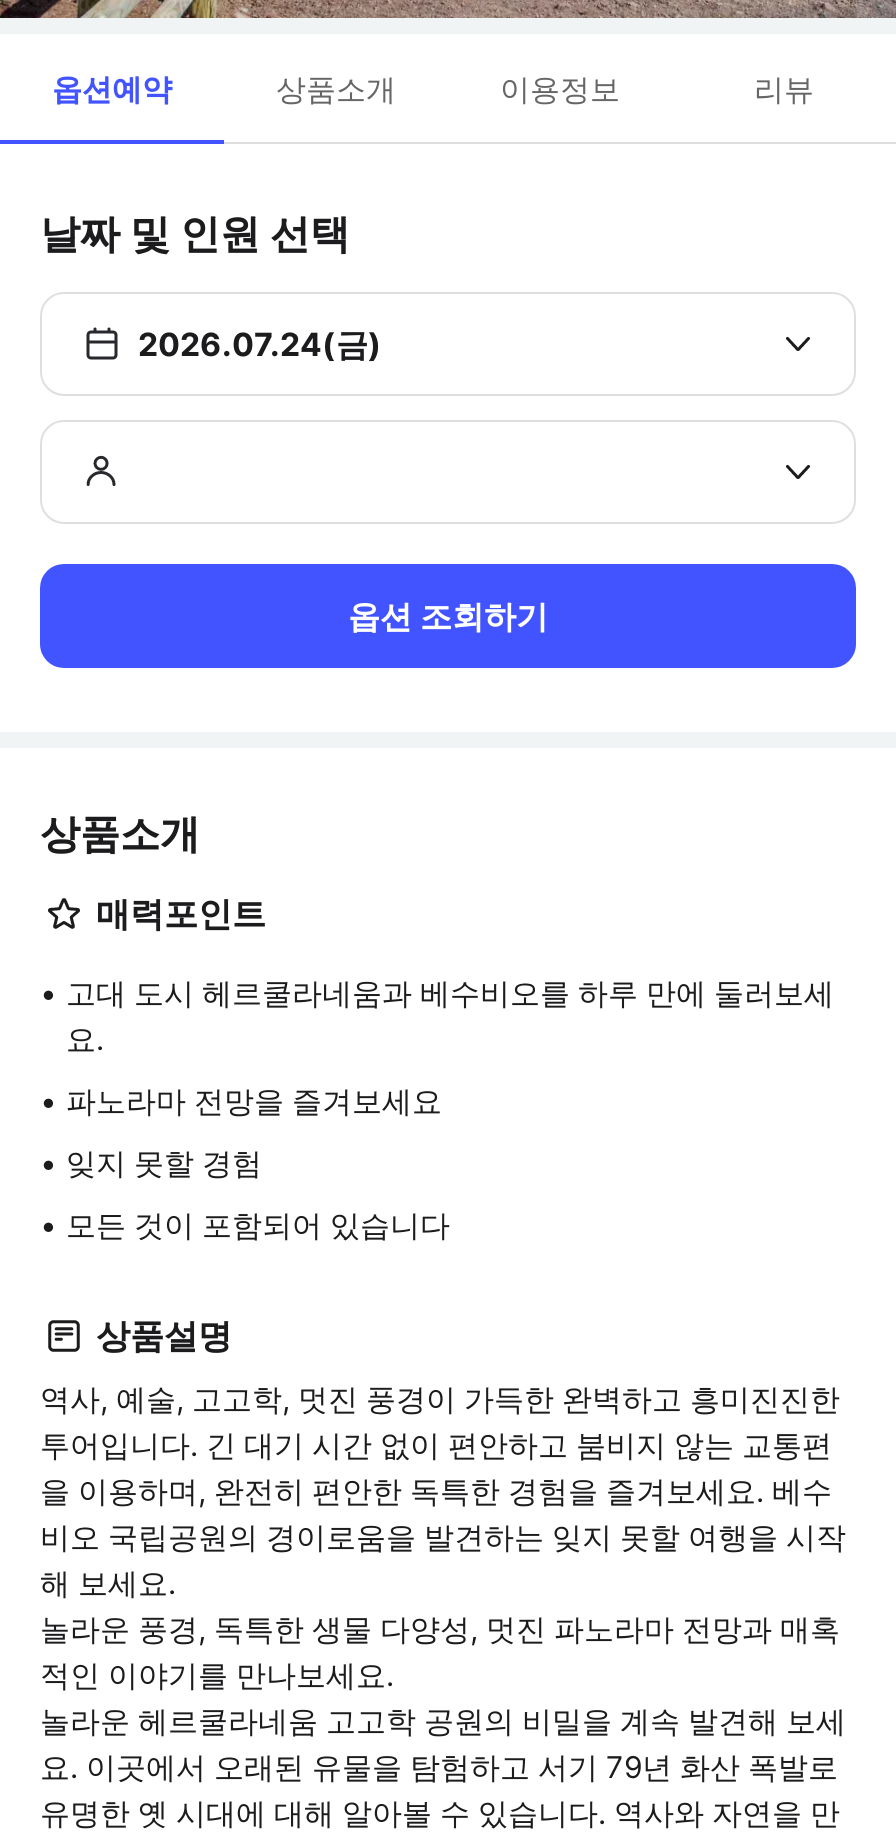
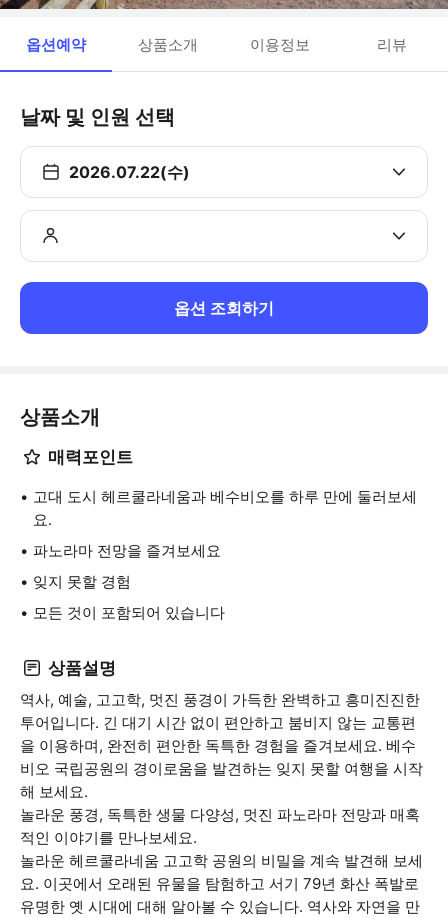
[138,324,382,364] 2026.07.24(금) -> [69,162,190,182] 2026.07.22(수)

